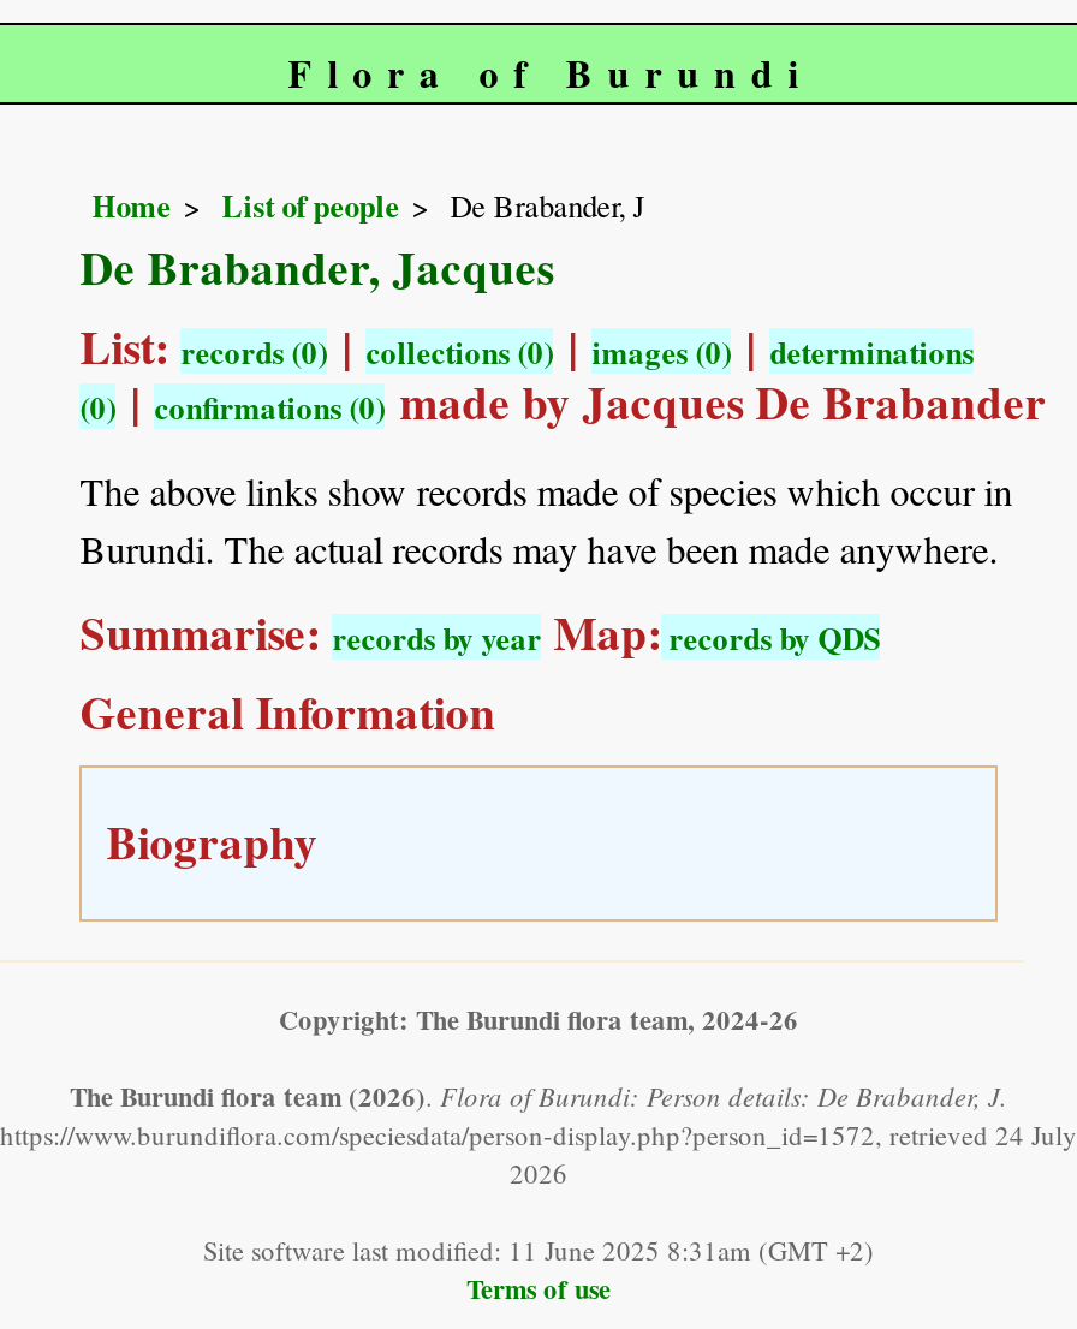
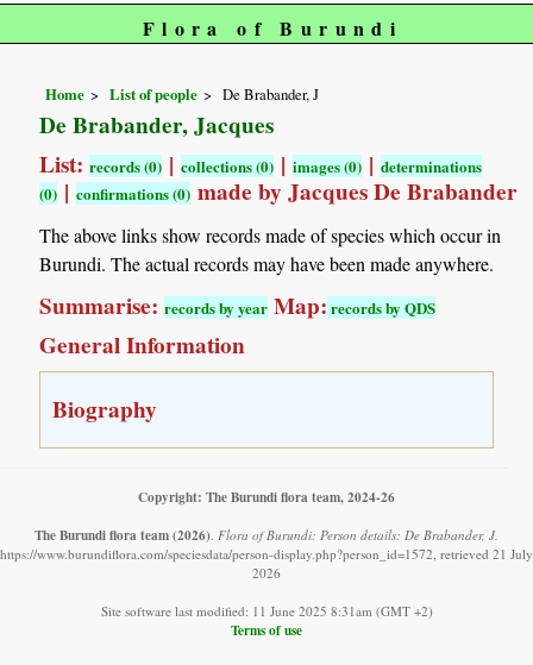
[0,1116,1077,1152] https://www.burundiflora.com/speciesdata/person-display.php?person_id=1572, retrieved 24 July -> [0,544,533,562] https://www.burundiflora.com/speciesdata/person-display.php?person_id=1572, retrieved 21 July

